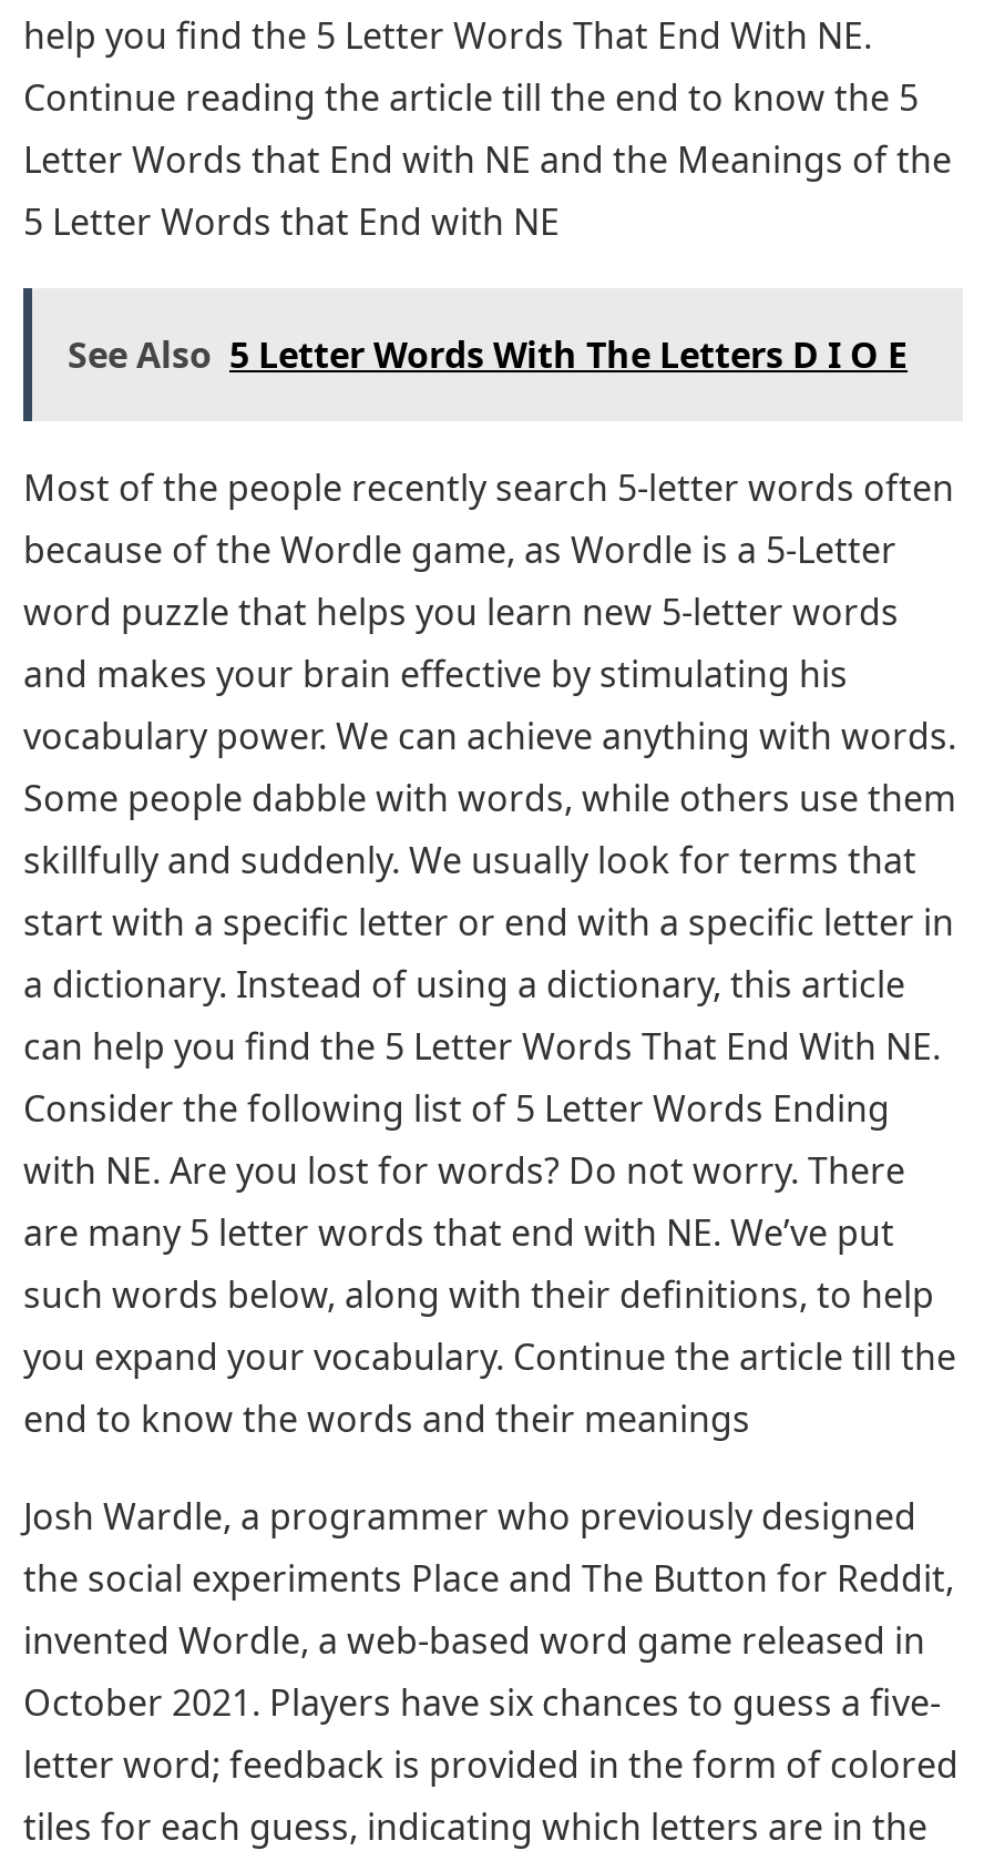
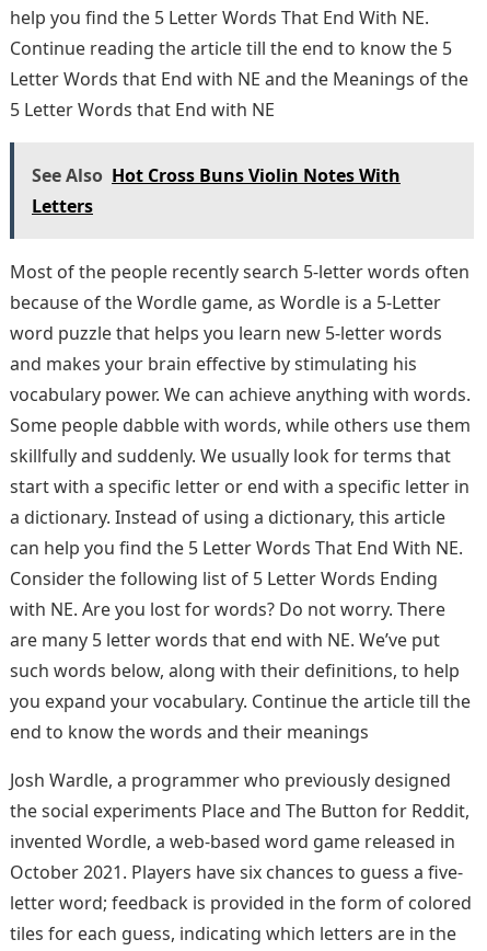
[68,331,908,380] See Also 5 Letter Words With The Letters D I O E -> [32,163,401,218] See Also Hot Cross Buns Violin Notes With | Letters

